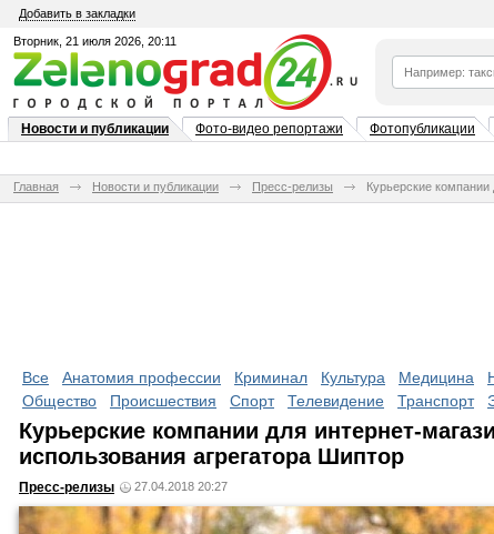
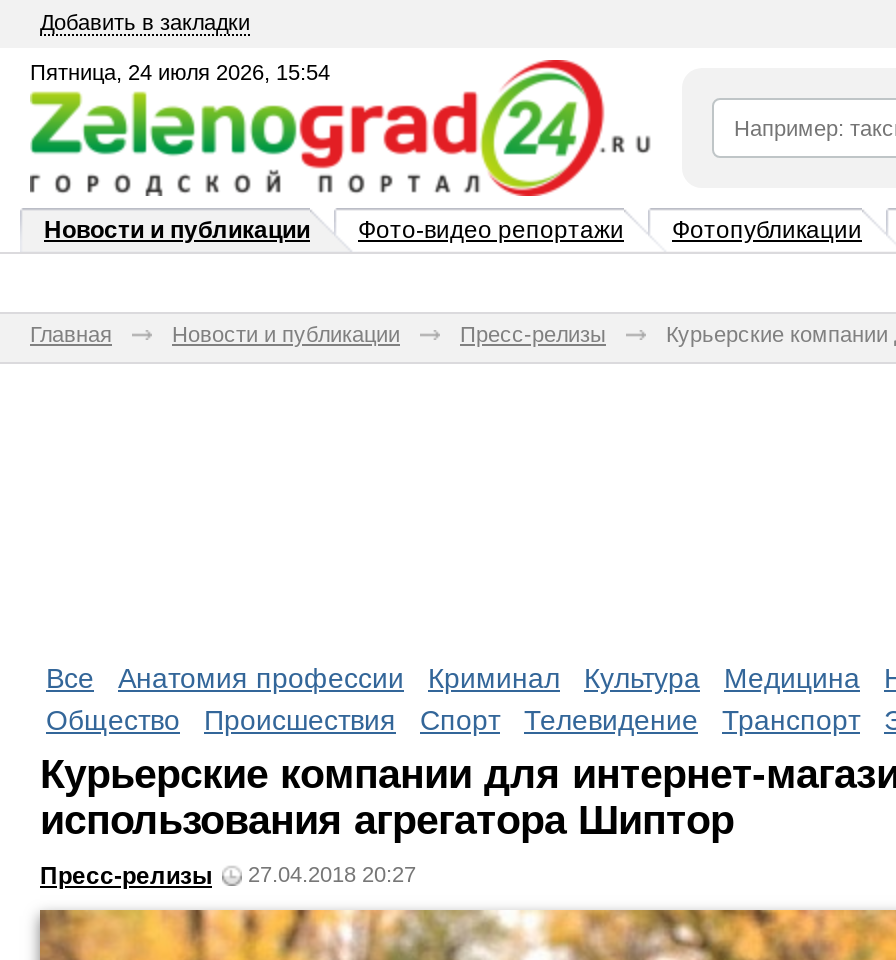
[13,34,177,48] Вторник, 21 июля 2026, 20:11 -> [30,60,330,84] Пятница, 24 июля 2026, 15:54

